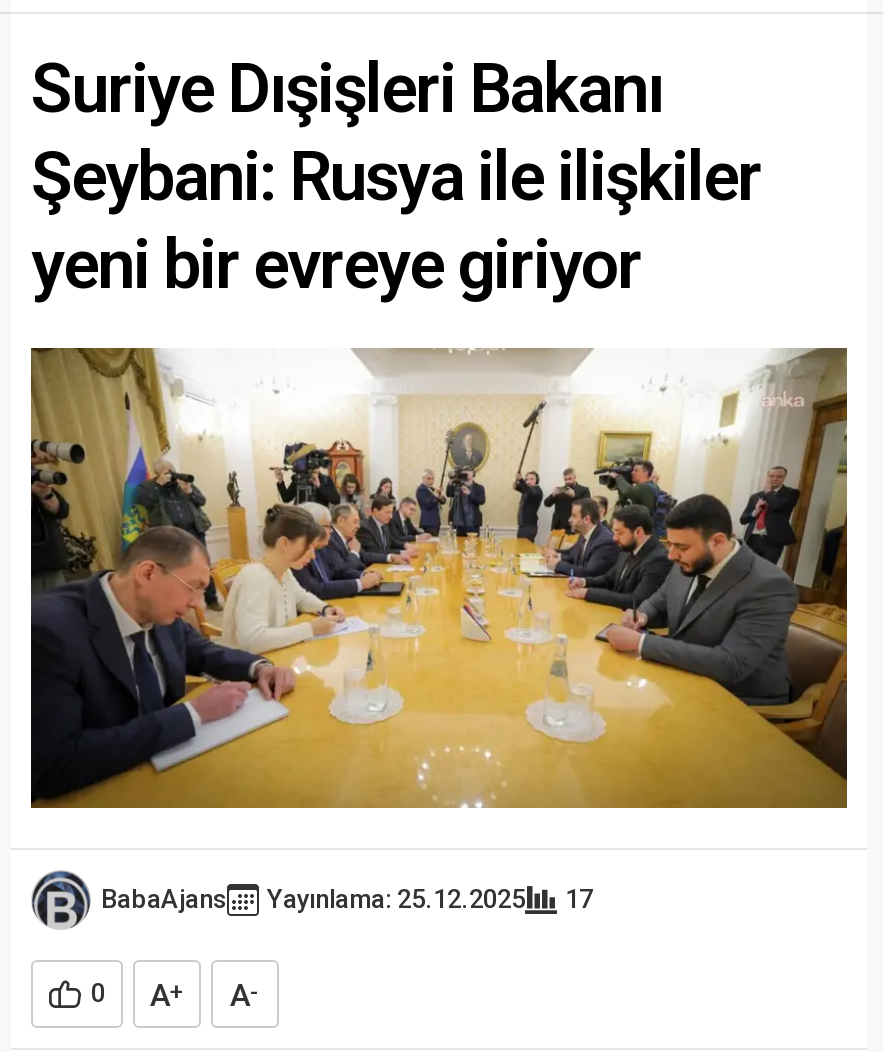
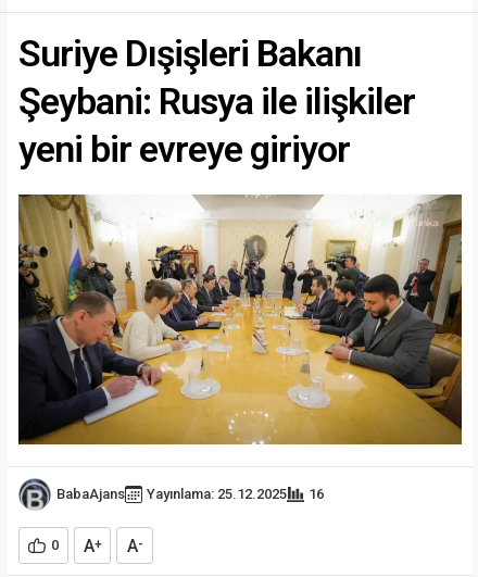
[101,883,593,913] BabaAjans Yayınlama: 25.12.2025 17 -> [56,485,324,501] BabaAjans Yayınlama: 25.12.2025 16

